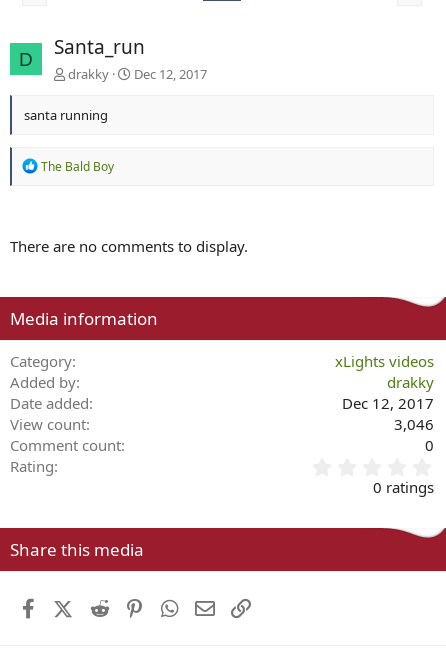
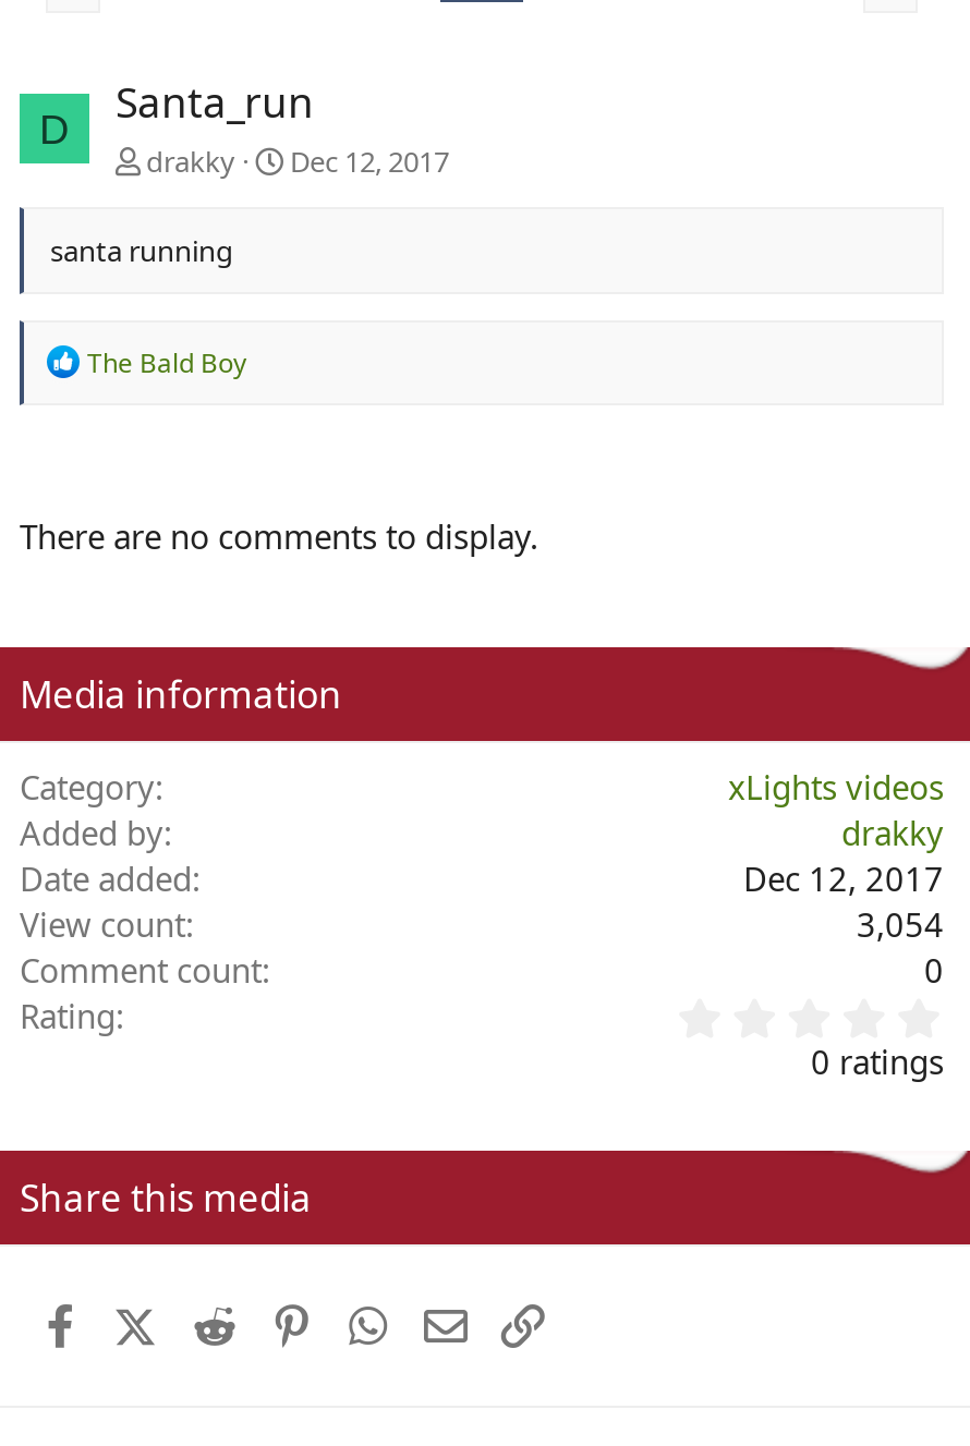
[394,414,434,434] 3,046 -> [857,901,944,945] 3,054

